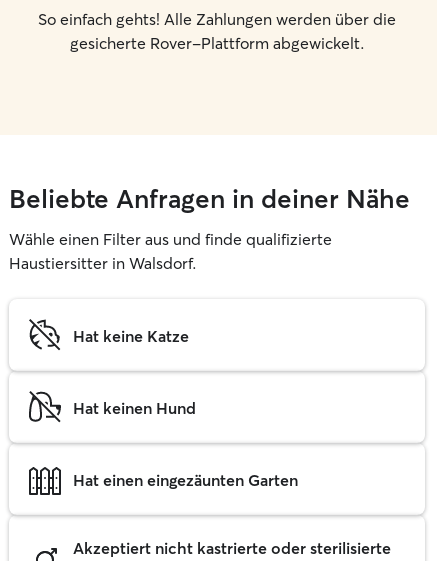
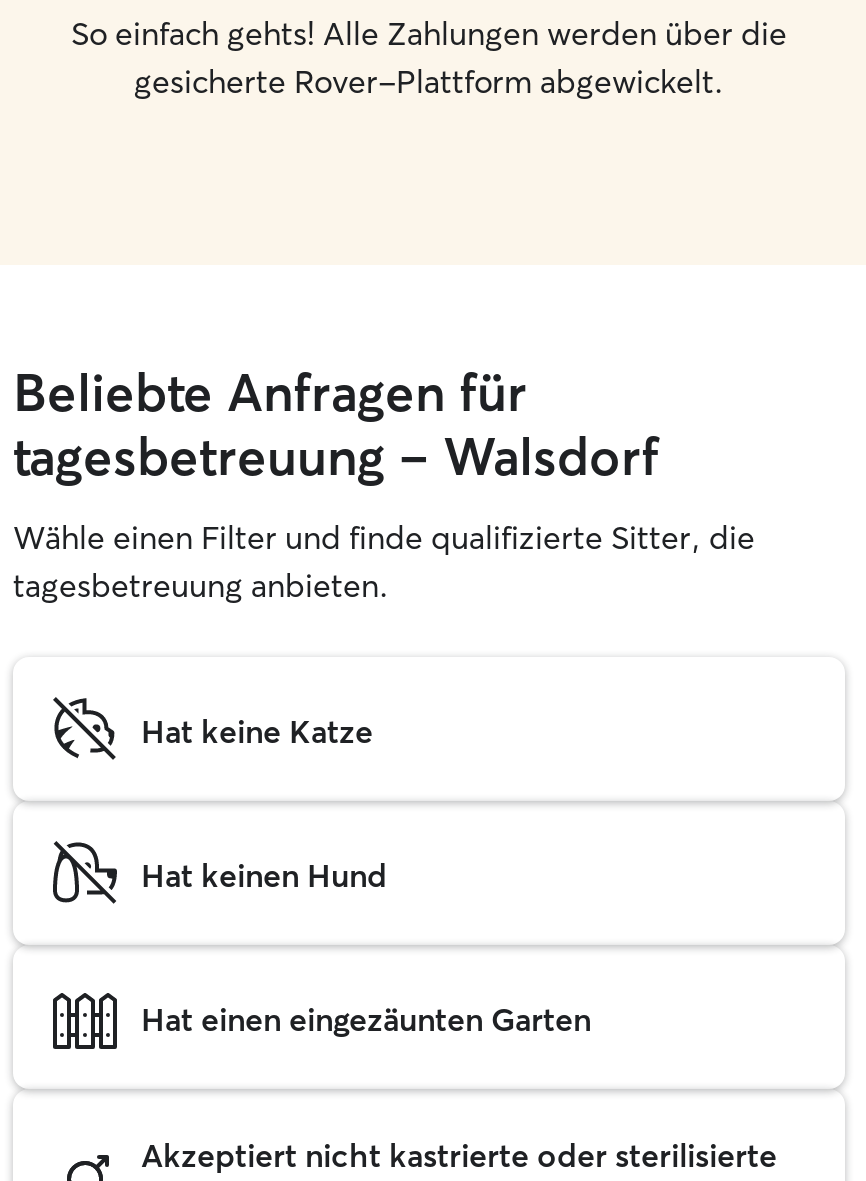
[9,183,410,273] Beliebte Anfragen in deiner Nähe | Wähle einen Filter aus und finde qualifizierte | Haustiersitter in Walsdorf. -> [13,361,755,605] Beliebte Anfragen für | tagesbetreuung – Walsdorf | Wähle einen Filter und finde qualifizierte Sitter, die | tagesbetreuung anbieten.

